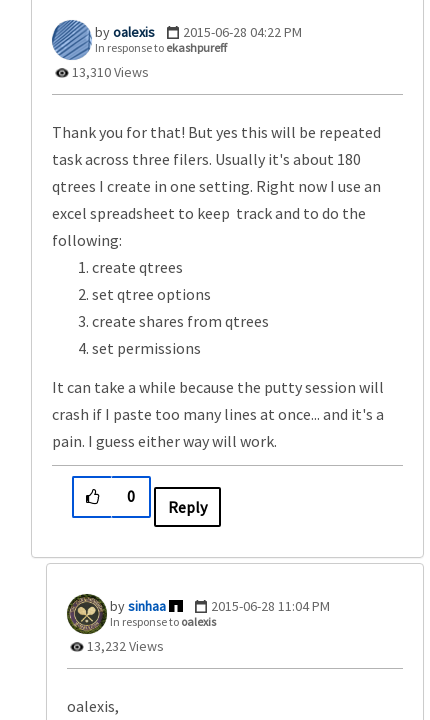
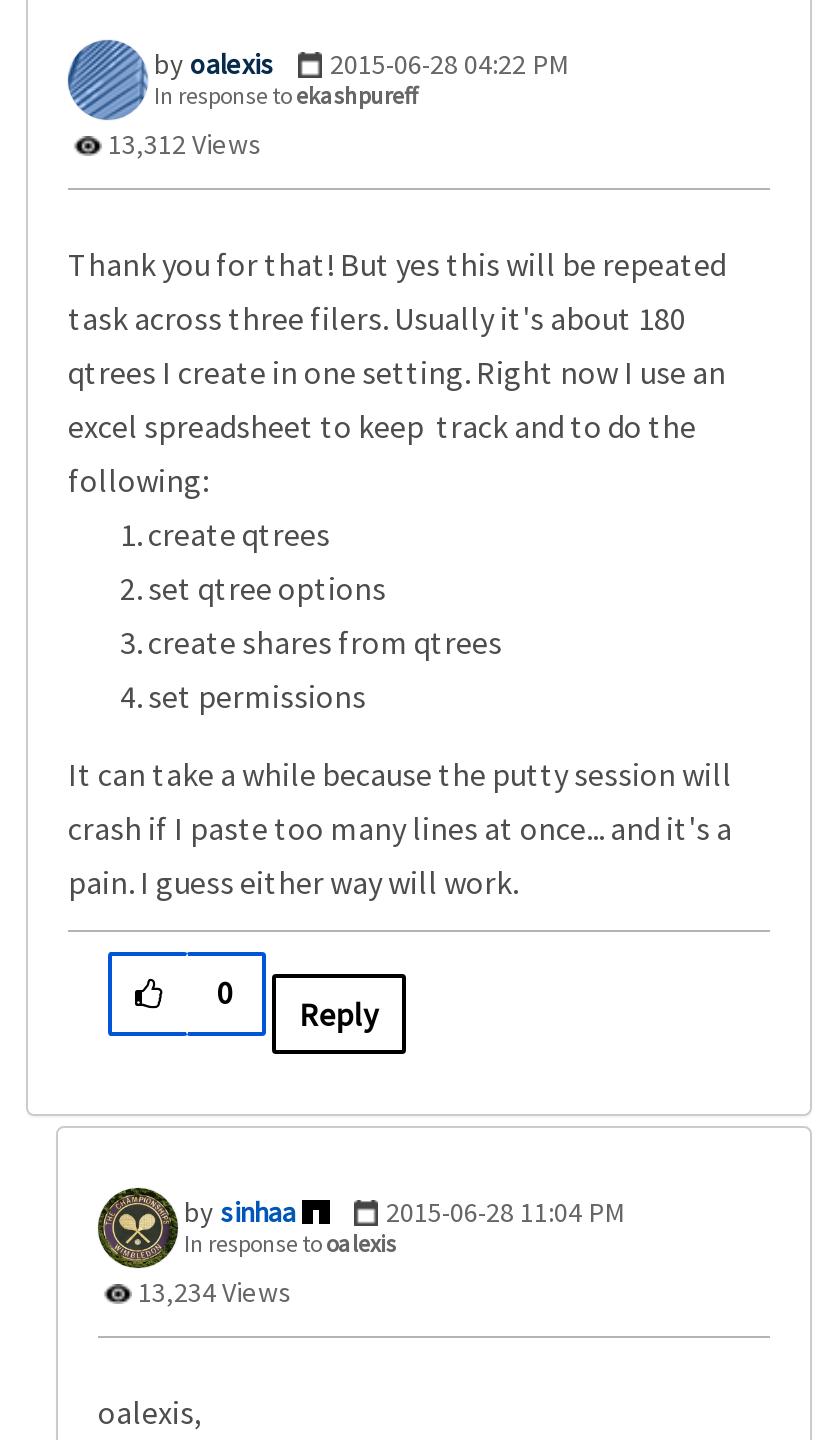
[69,63,149,81] 13,310 Views -> [102,126,262,162] 13,312 Views
[84,637,164,655] 13,232 Views -> [132,1274,292,1310] 13,234 Views

